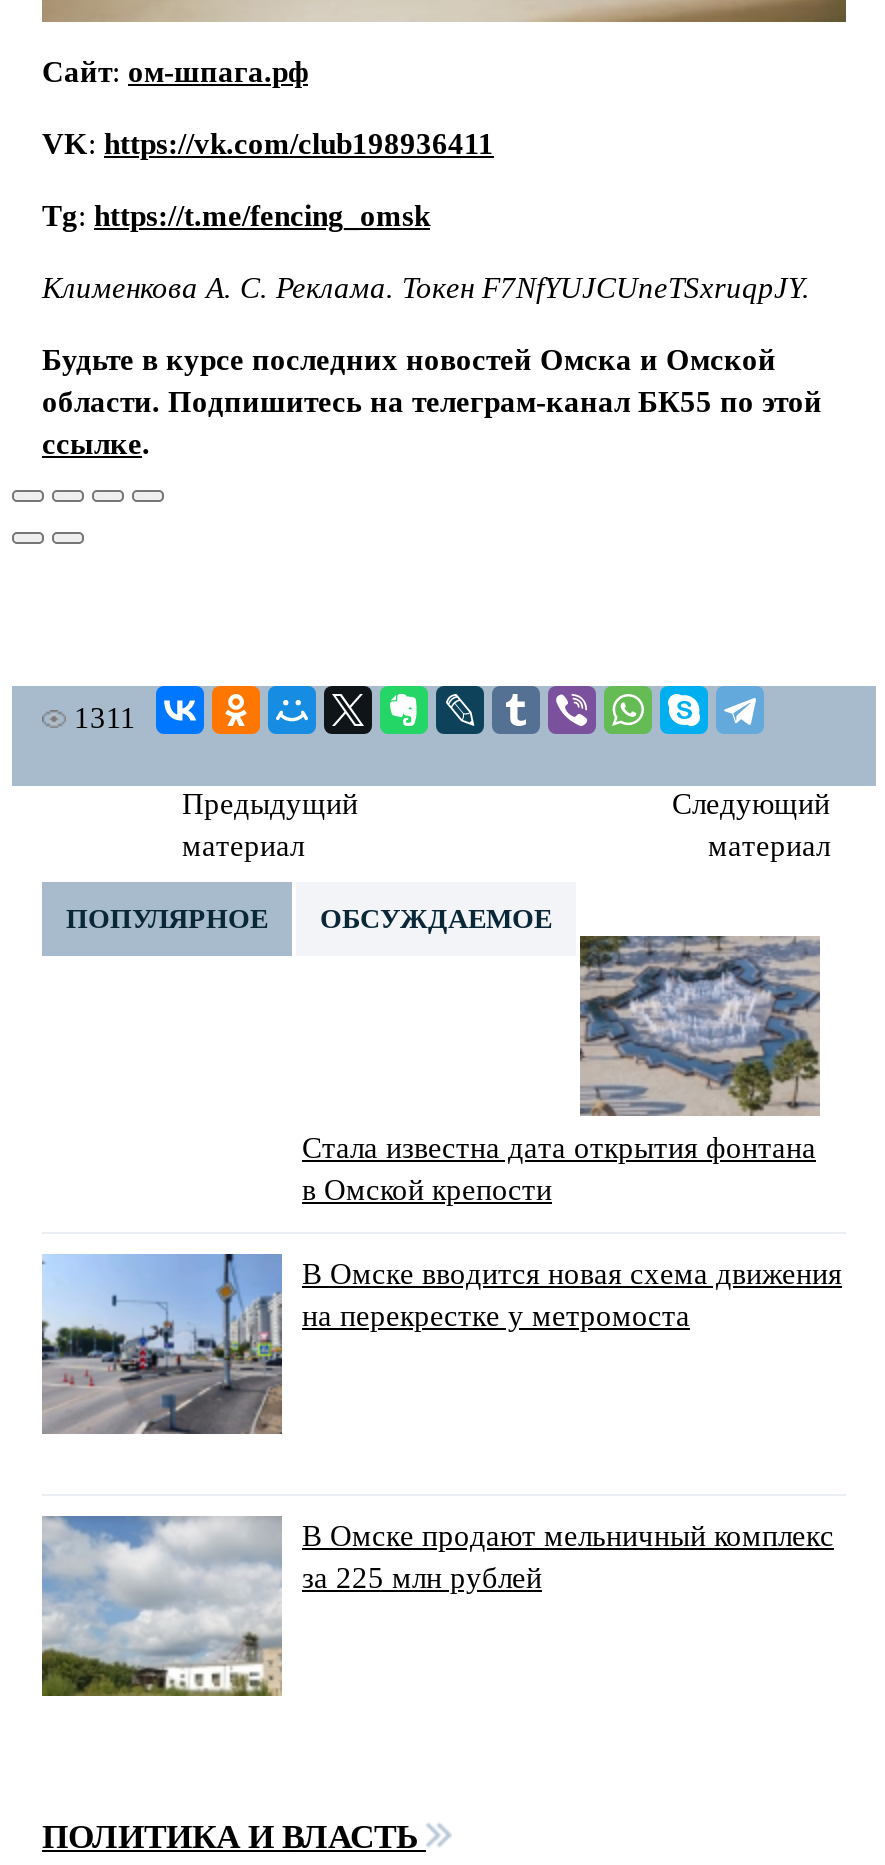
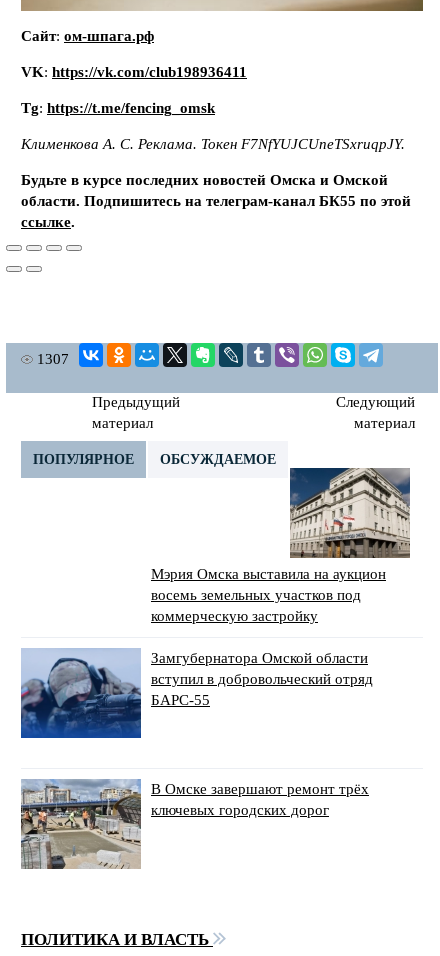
[74,703,136,735] 1311 -> [37,351,69,367] 1307
[302,934,820,1207] [image] | Стала известна дата открытия фонтана | в Омской крепости -> [151,467,410,624] [image] | Мэрия Омска выставила на аукцион | восемь земельных участков под | коммерческую застройку
[40,1252,842,1436] [image] | В Омске вводится новая схема движения | на перекрестке у метромоста -> [20,648,373,739] [image] | Замгубернатора Омской области | вступил в добровольческий отряд | БАРС-55
[42,1516,834,1698] [image] | В Омске продают мельничный комплекс | за 225 млн рублей -> [21,779,369,869] [image] | В Омске завершают ремонт трёх | ключевых городских дорог

